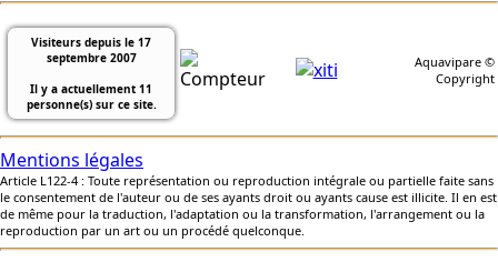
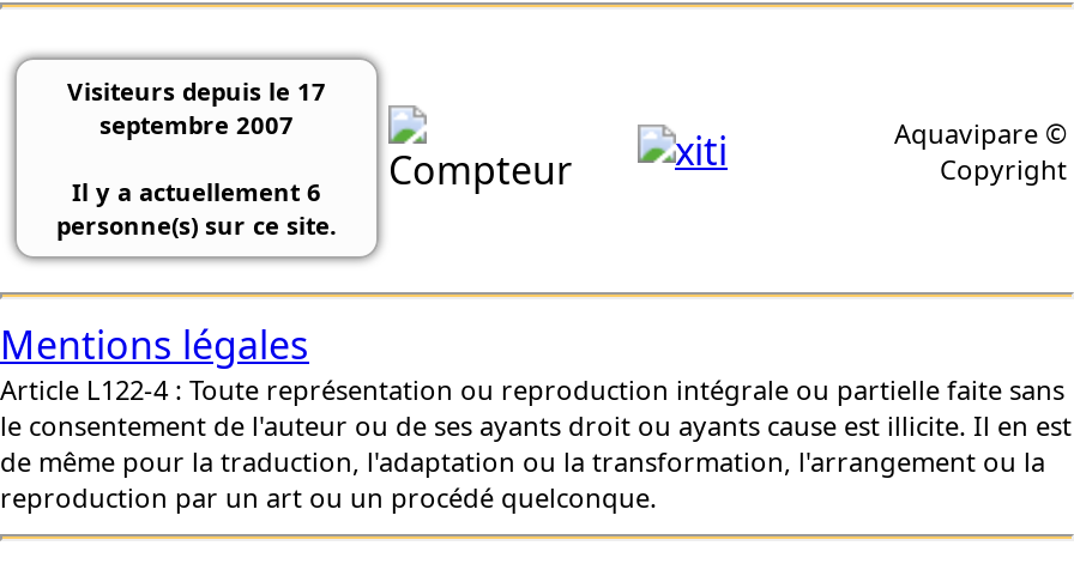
[30,81,152,97] Il y a actuellement 11 -> [72,175,321,208] Il y a actuellement 6

